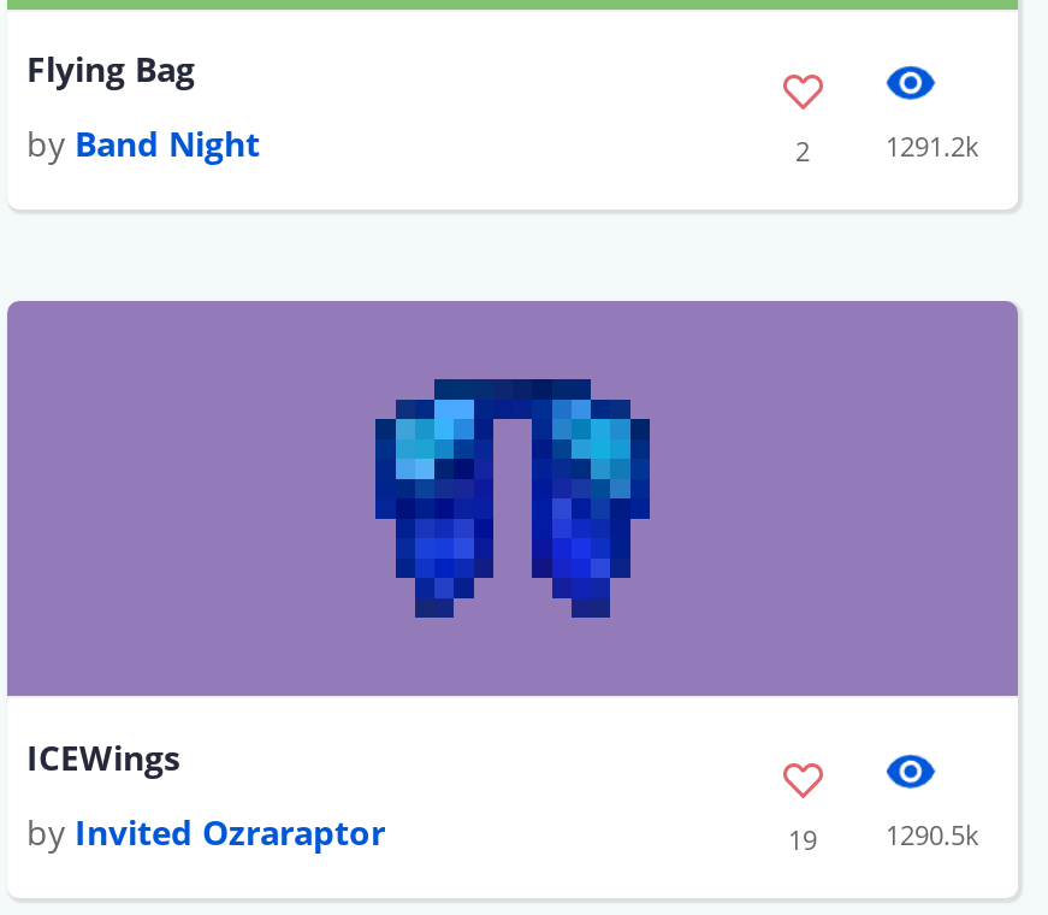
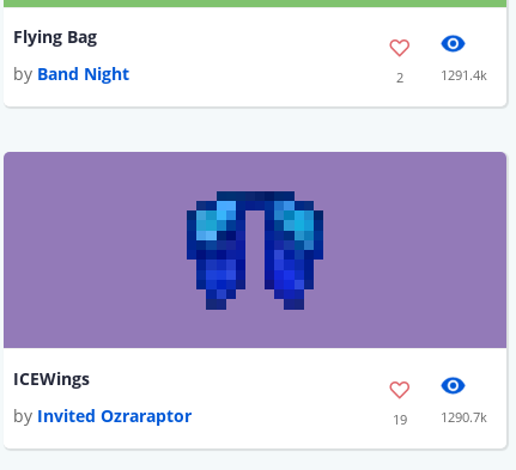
[886,128,979,164] 1291.2k -> [441,66,487,84] 1291.4k
[788,816,979,856] 19 1290.5k -> [392,407,487,428] 19 1290.7k

